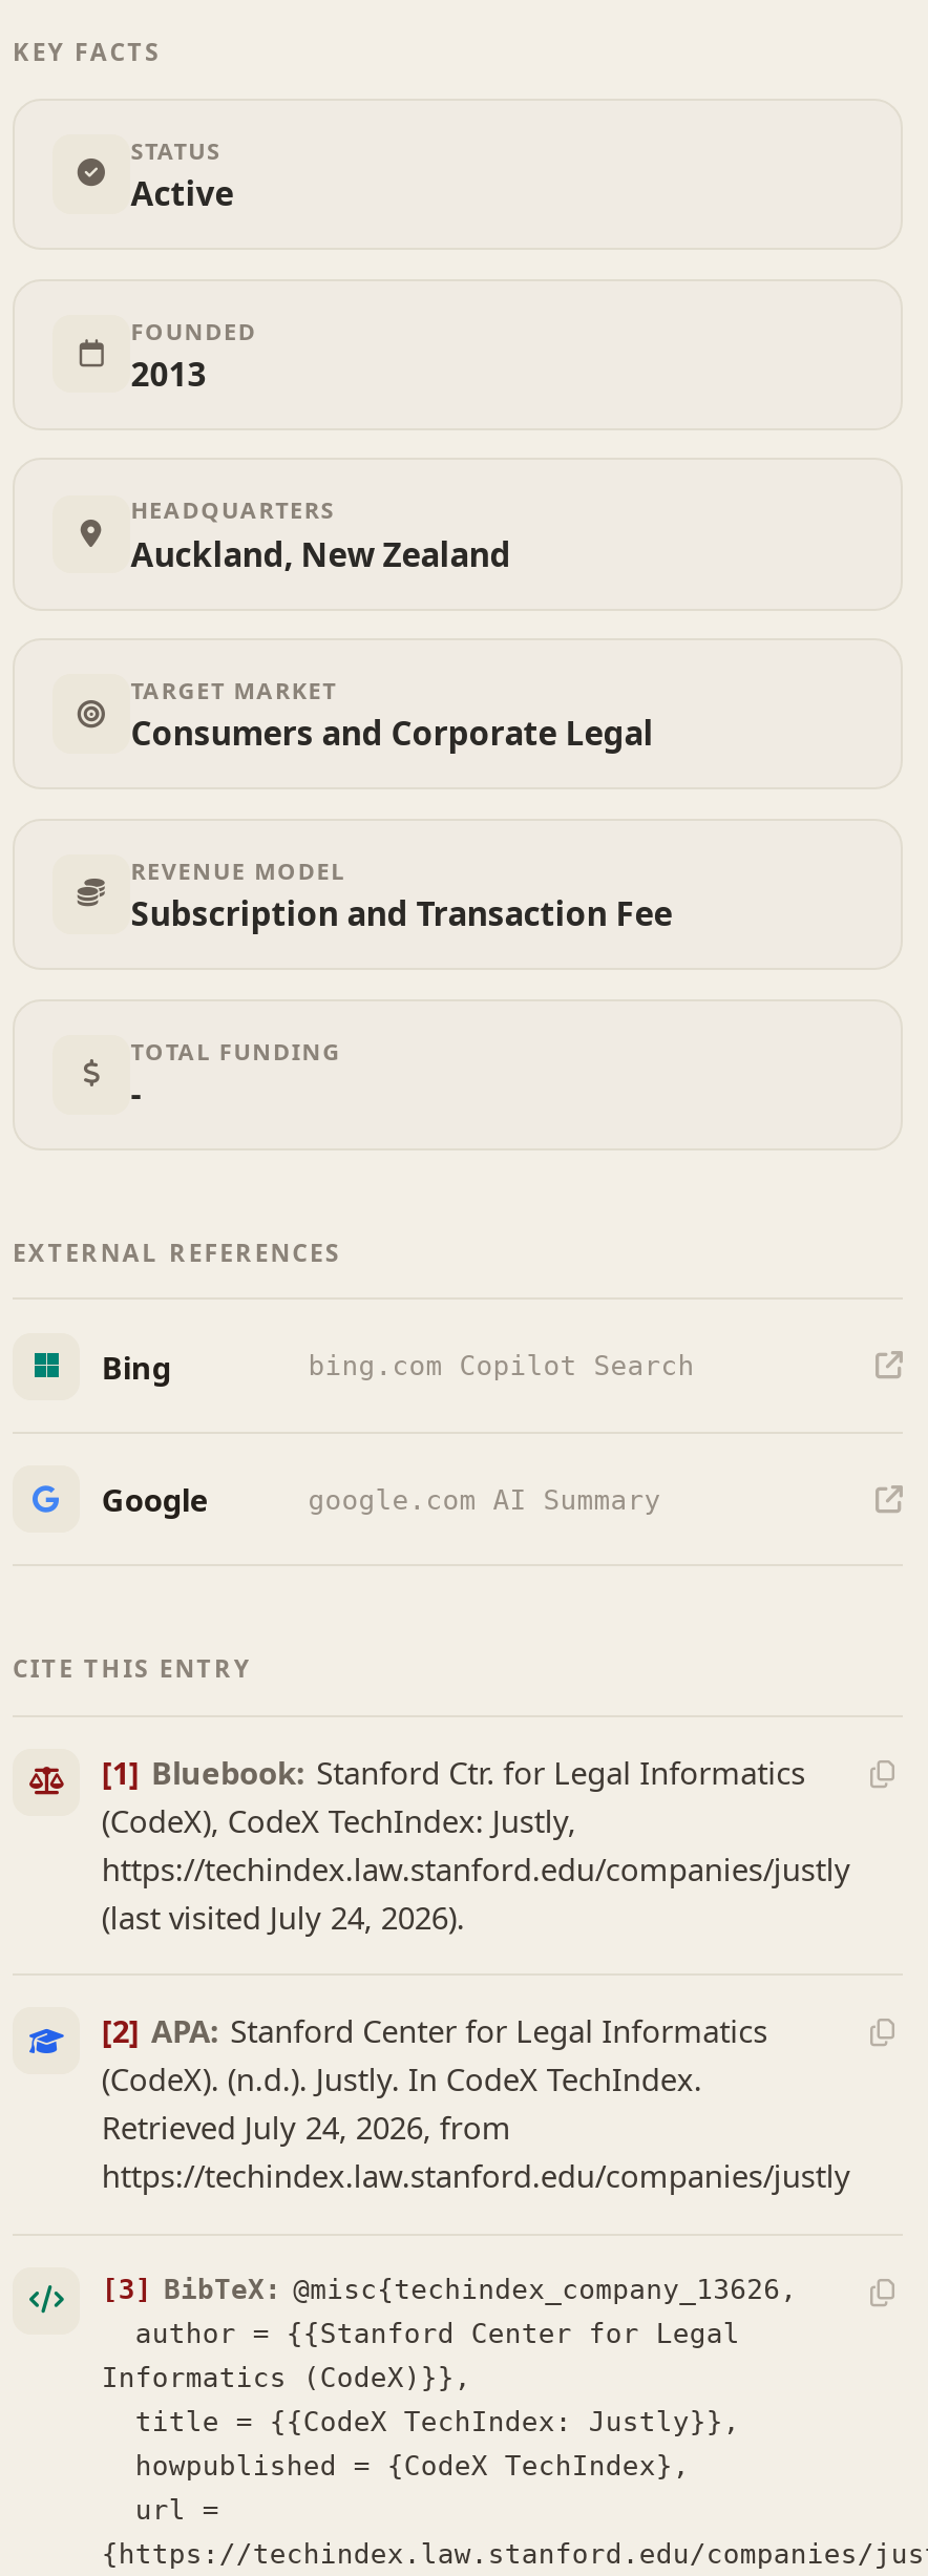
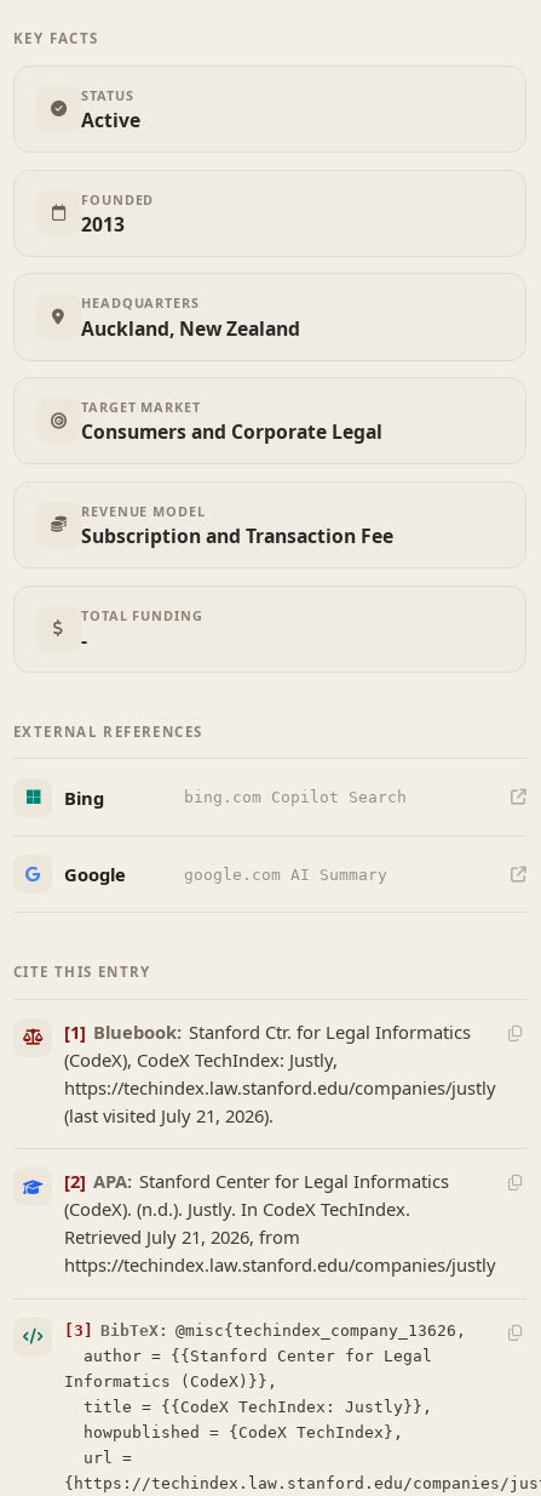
[102,1896,465,1938] (last visited July 24, 2026). -> [65,1103,274,1127] (last visited July 21, 2026).
[102,2107,511,2149] Retrieved July 24, 2026, from -> [65,1225,301,1249] Retrieved July 21, 2026, from

